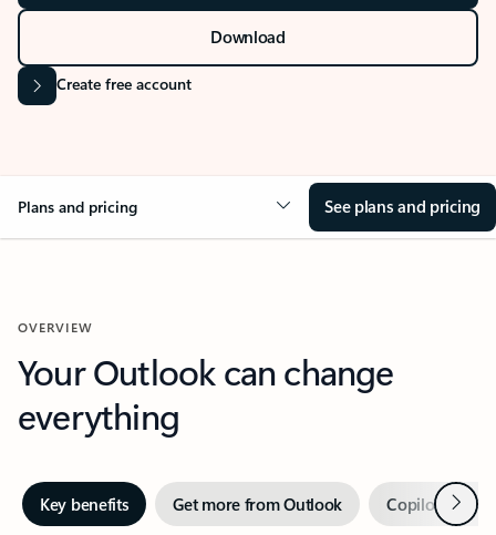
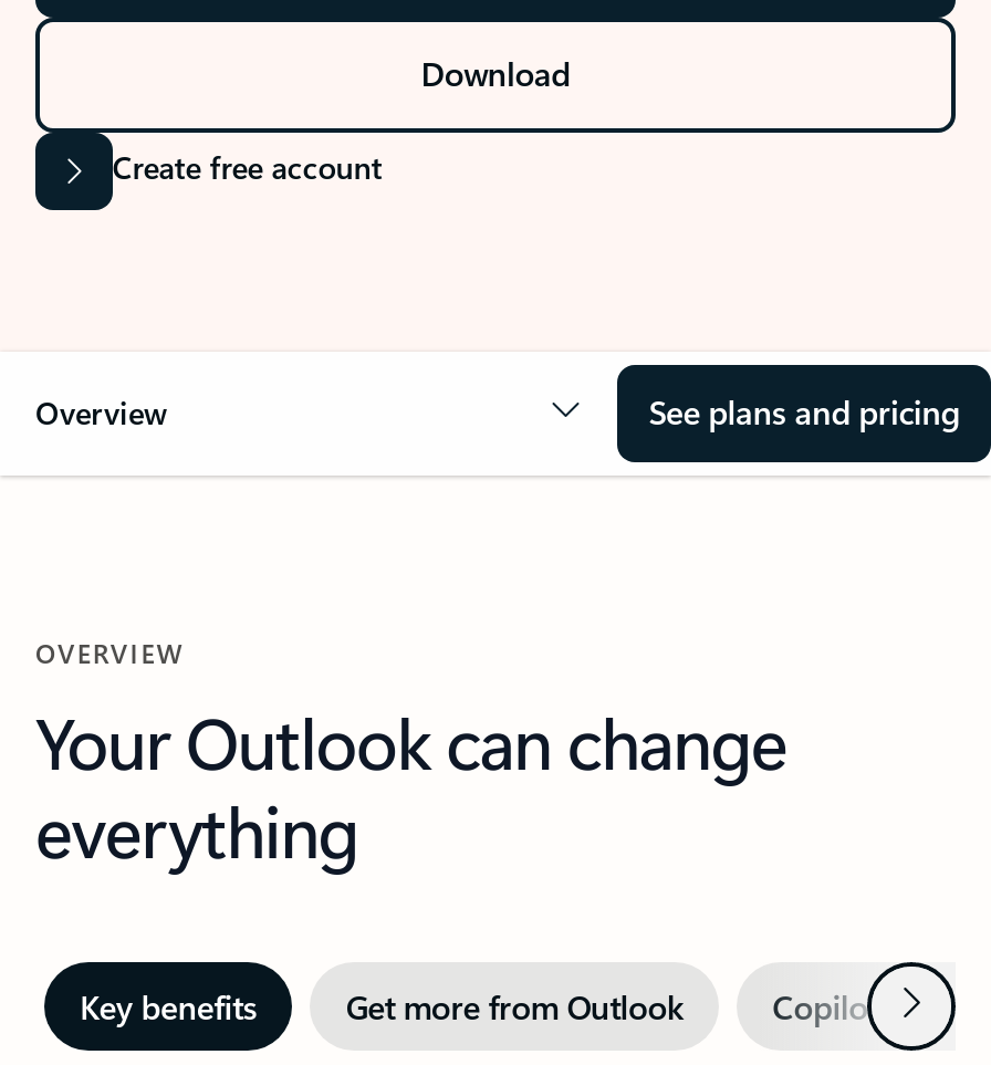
[18,196,137,217] Plans and pricing -> [35,391,168,434] Overview

